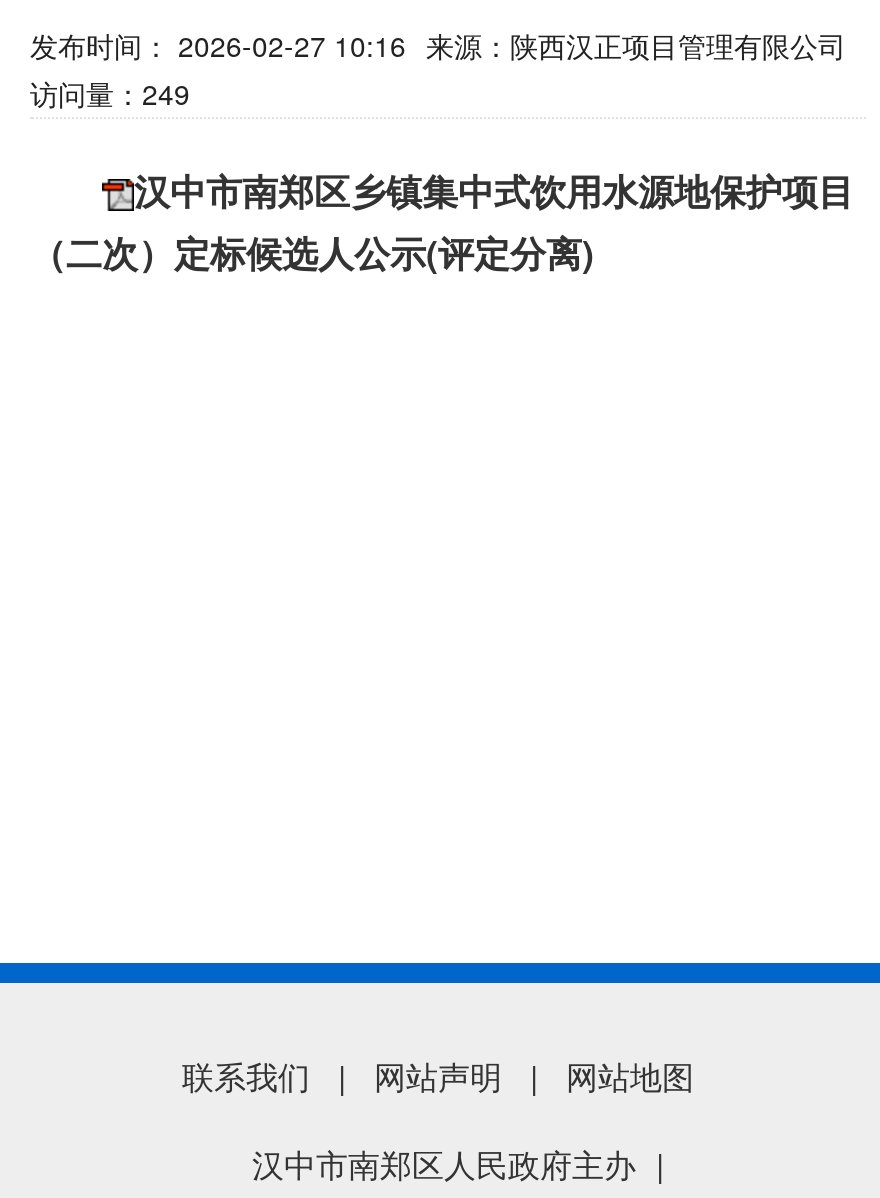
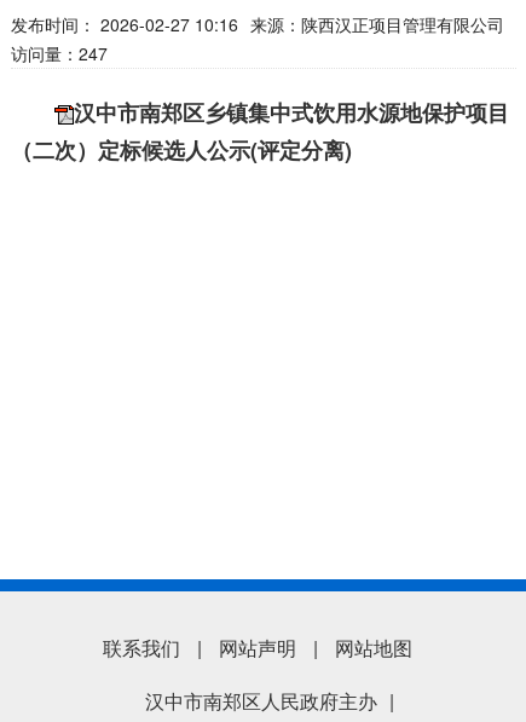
[30,73,190,113] 访问量：249 -> [11,41,108,65] 访问量：247

